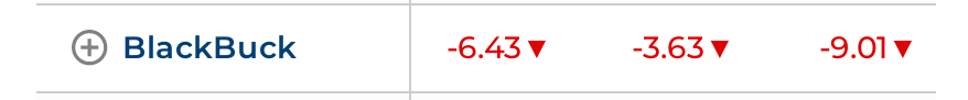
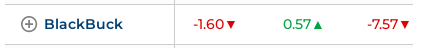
[447,27,521,67] -6.43 -> [193,15,224,33] -1.60
[632,27,705,67] -3.63 -> [283,15,311,33] 0.57
[819,27,888,67] -9.01 -> [367,15,398,33] -7.57

